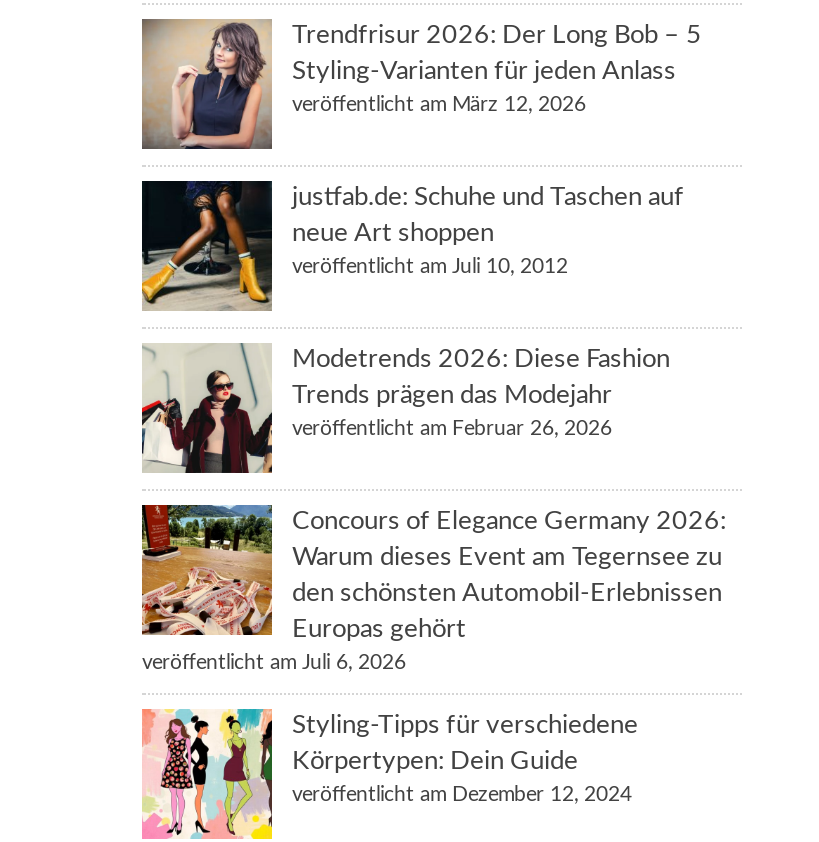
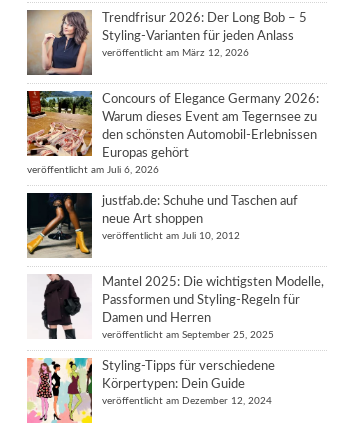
moved [140,179,684,311] -> [26,192,298,258]: [image] | justfab.de: Schuhe und Taschen auf | neue Art shoppen | veröffentlicht am Juli 10, 2012
[142,345,670,473] [image] | Modetrends 2026: Diese Fashion | Trends prägen das Modejahr | veröffentlicht am Februar 26, 2026 -> none
moved [138,501,726,673] -> [25,89,319,175]: [image] | Concours of Elegance Germany 2026: | Warum dieses Event am Tegernsee zu | den schönsten Automobil-Erlebnissen | Europas gehört | veröffentlicht am Juli 6, 2026
none -> [40,273,324,340] [image] | Mantel 2025: Die wichtigsten Modelle, | Passformen und Styling-Regeln für | Damen und Herren | veröffentlicht am September 25, 2025

